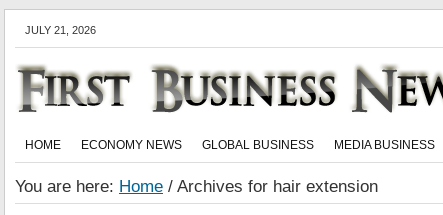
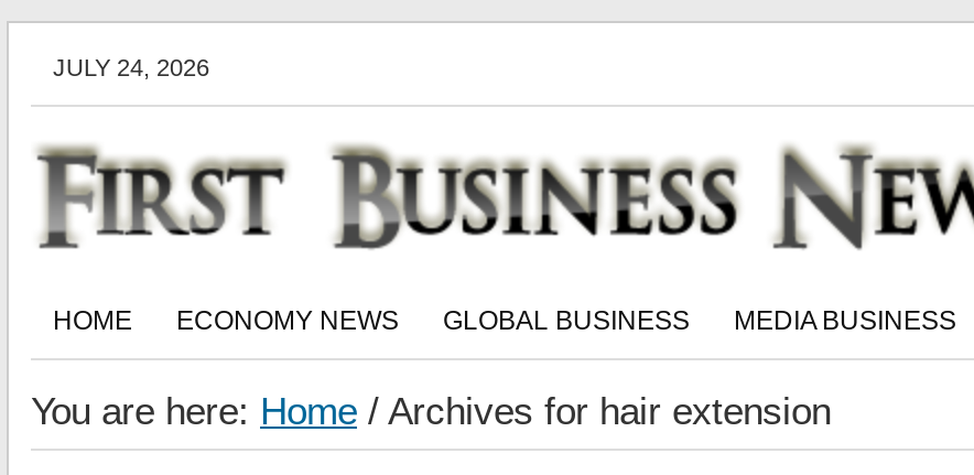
[25,24,96,36] JULY 21, 2026 -> [53,54,209,80] JULY 24, 2026

